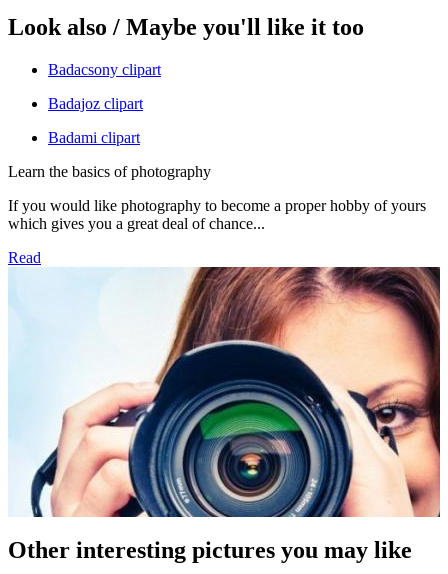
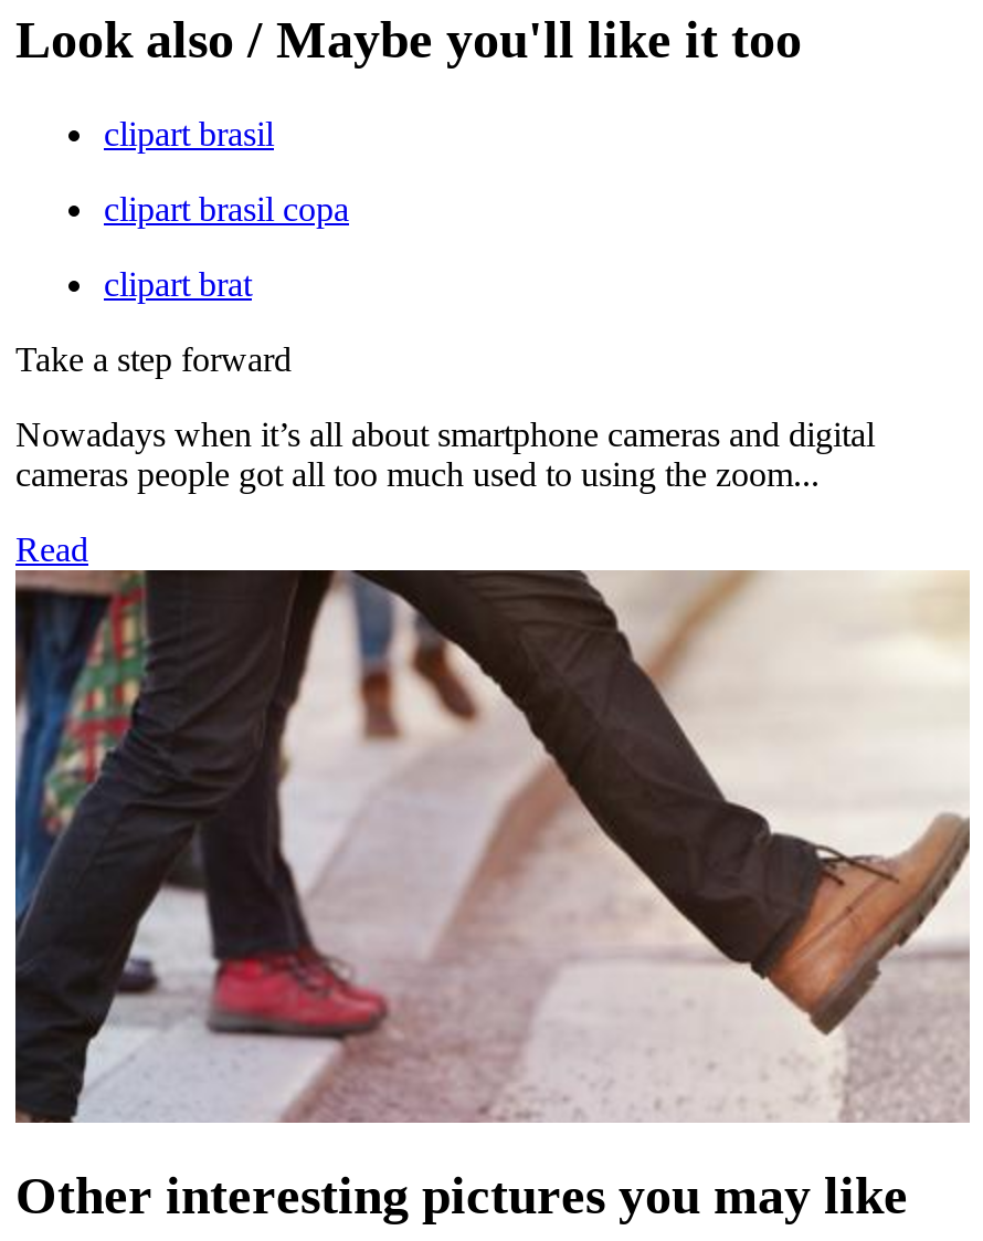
[48,61,161,78] Badacsony clipart -> [104,114,274,152] clipart brasil
[48,95,143,112] Badajoz clipart -> [104,189,349,227] clipart brasil copa
[48,129,140,146] Badami clipart -> [104,264,252,302] clipart brat
[8,163,211,180] Learn the basics of photography -> [15,339,292,377] Take a step forward
[8,197,426,232] If you would like photography to become a proper hobby of yours | which gives you a great deal of chance... -> [15,415,875,492] Nowadays when it’s all about smartphone cameras and digital | cameras people got all too much used to using the zoom...
[8,266,441,518] [image] -> [13,568,972,1125] [image]

